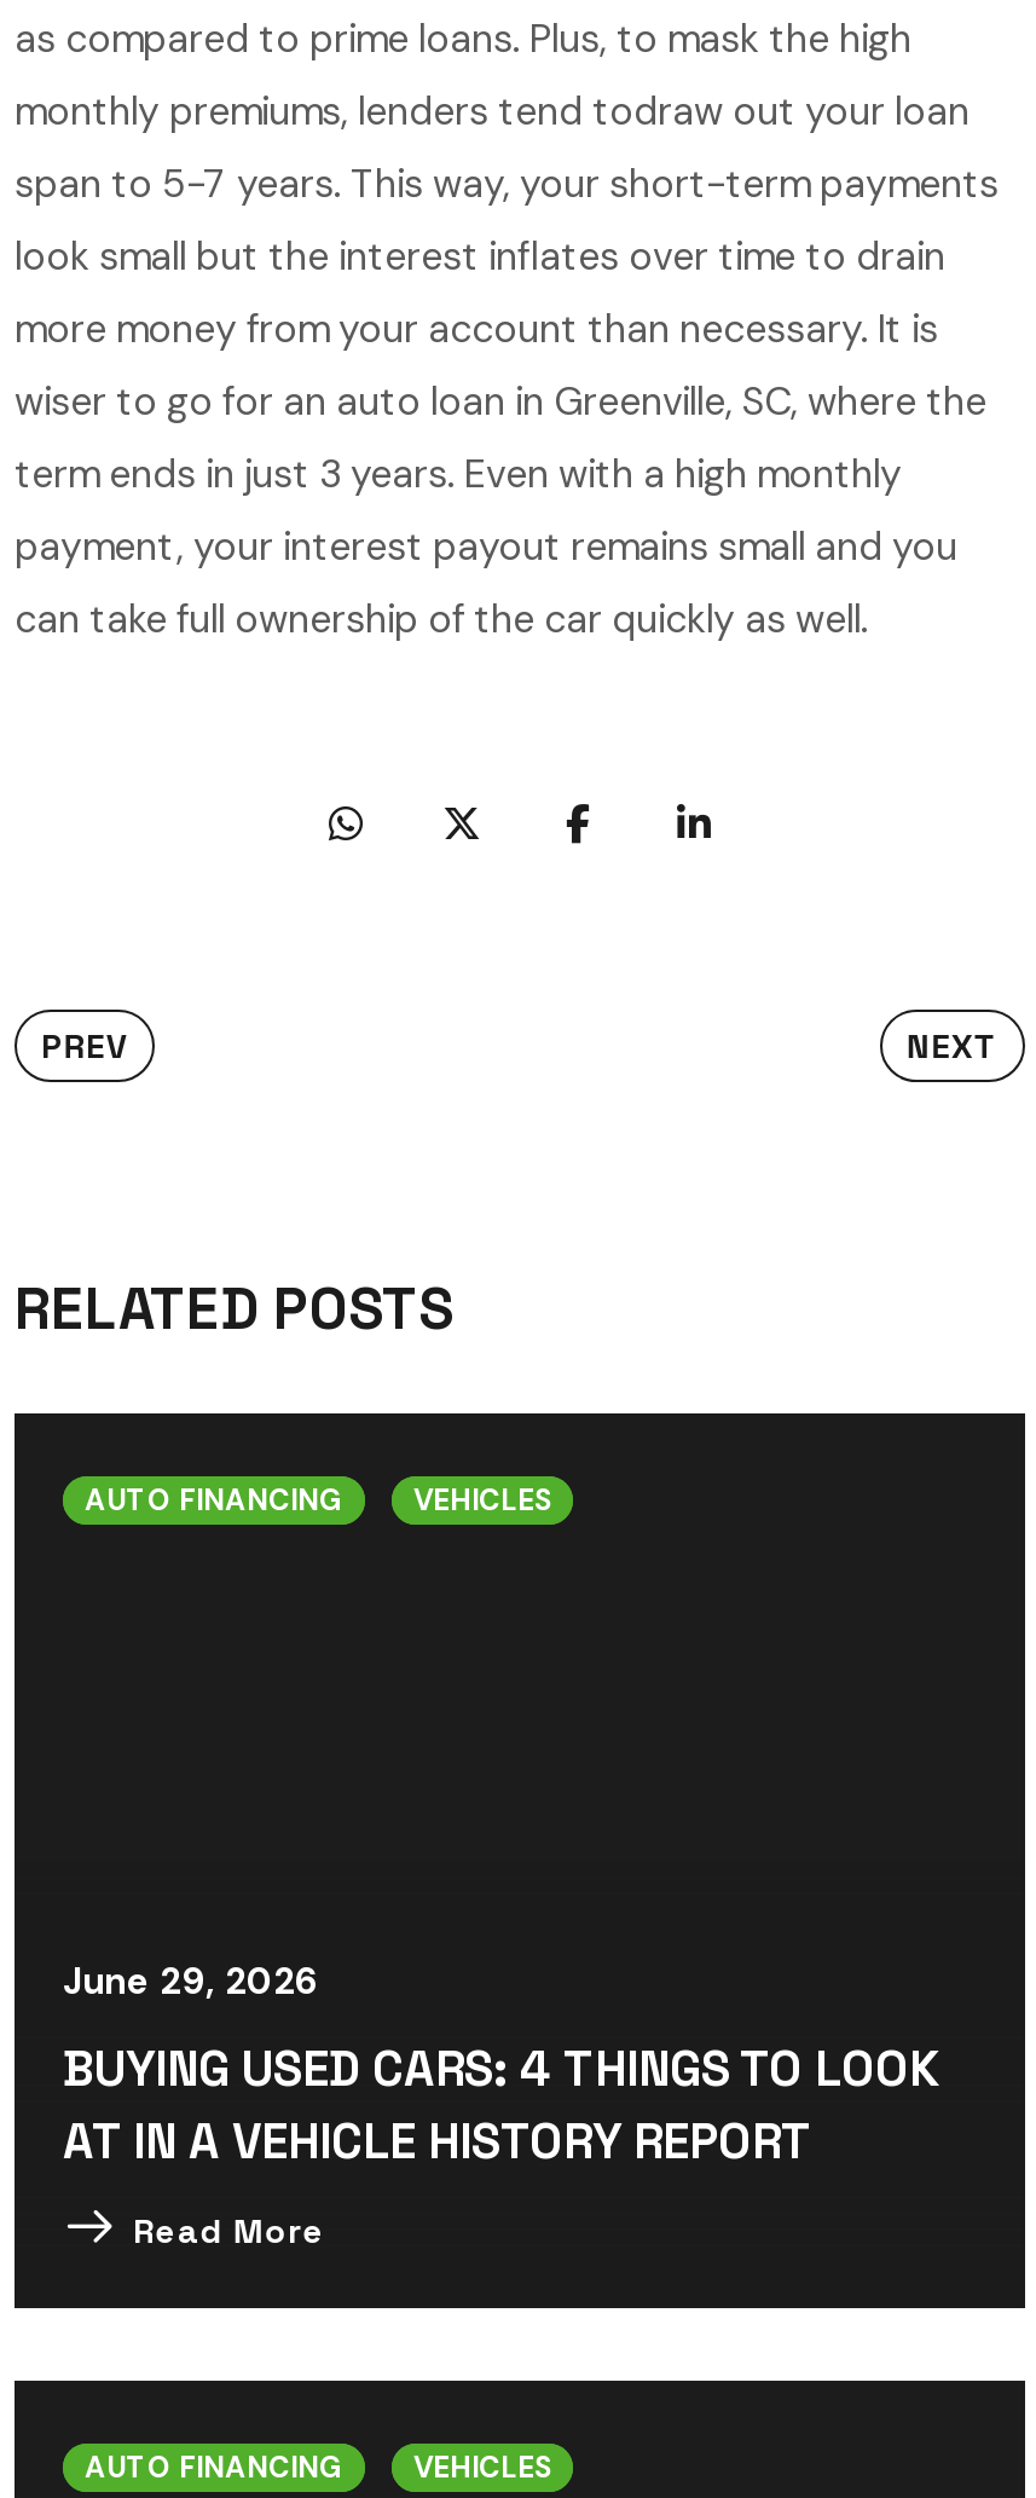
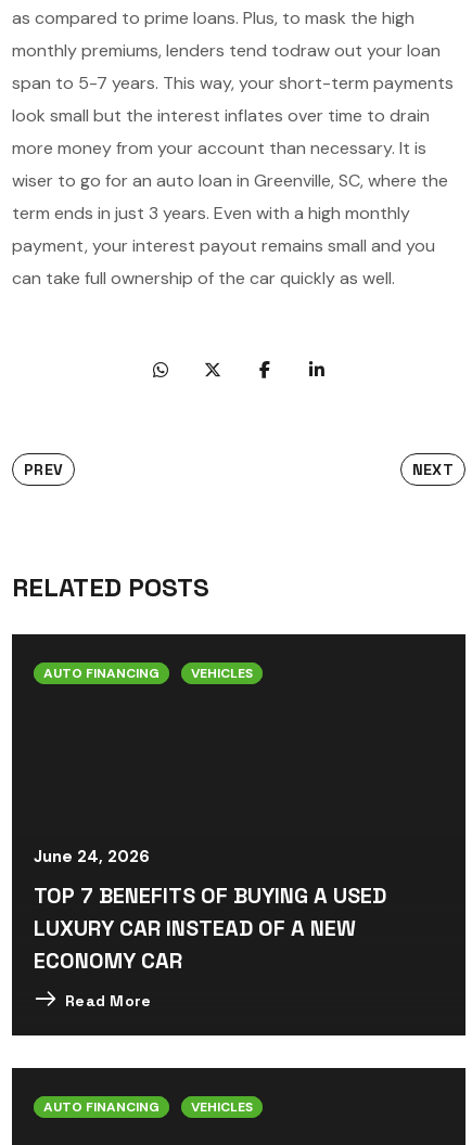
[63,1958,319,2006] June 29, 2026 -> [34,846,150,868] June 24, 2026
[63,2038,938,2173] BUYING USED CARS: 4 THINGS TO LOOK | AT IN A VEHICLE HISTORY REPORT -> [34,882,386,975] TOP 7 BENEFITS OF BUYING A USED | LUXURY CAR INSTEAD OF A NEW | ECONOMY CAR

